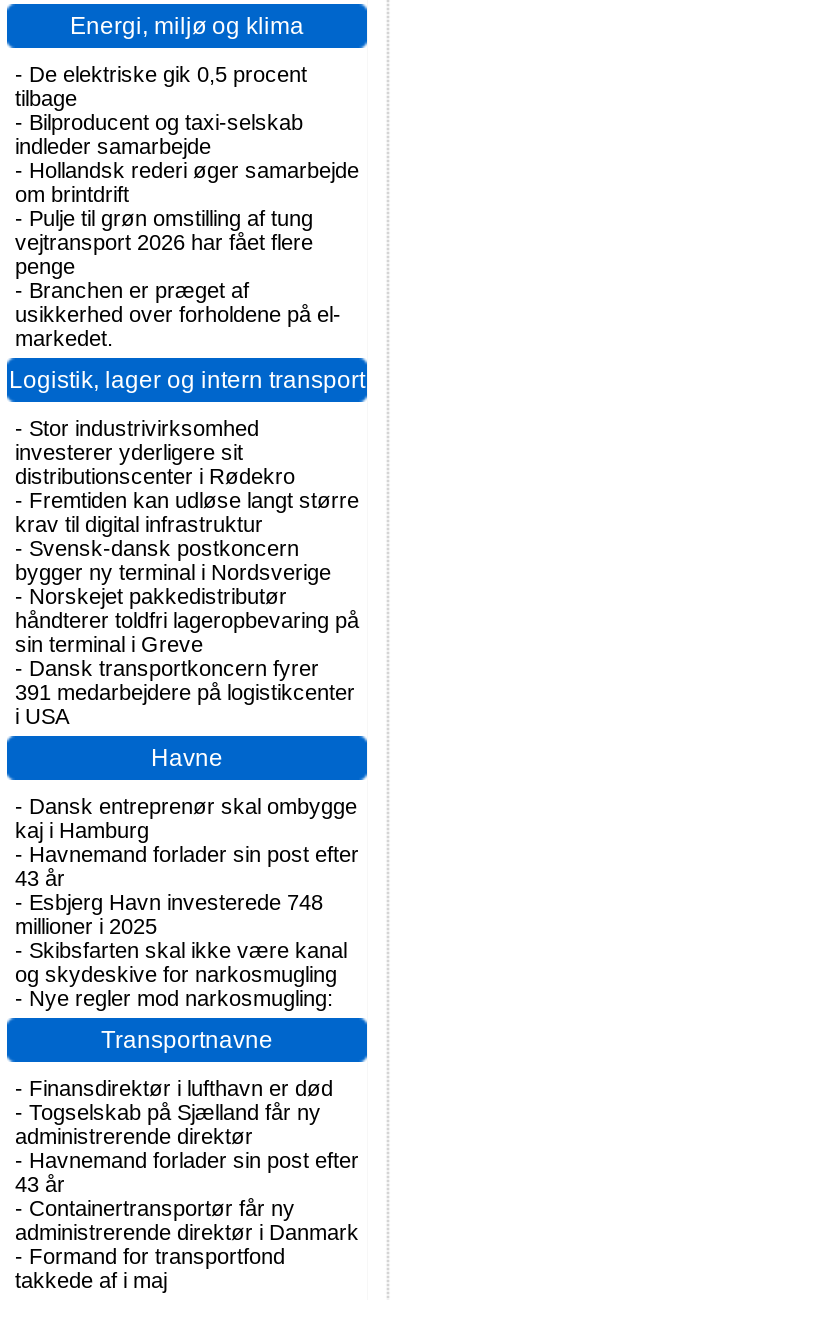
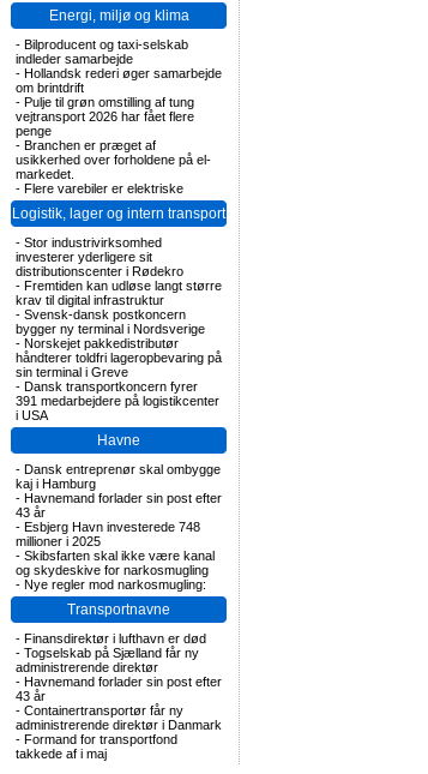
[15,62,307,110] - De elektriske gik 0,5 procent | tilbage -> none
none -> [16,181,183,196] - Flere varebiler er elektriske

